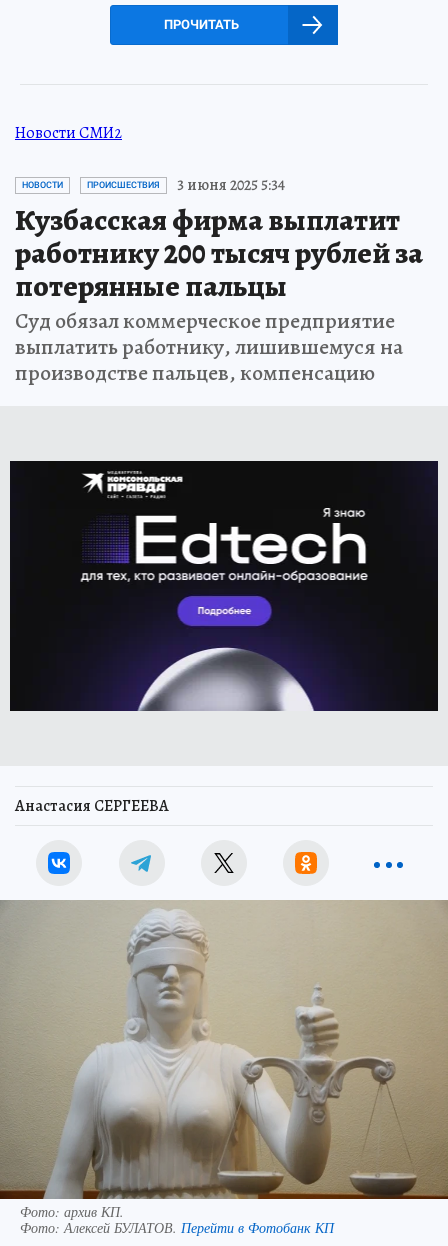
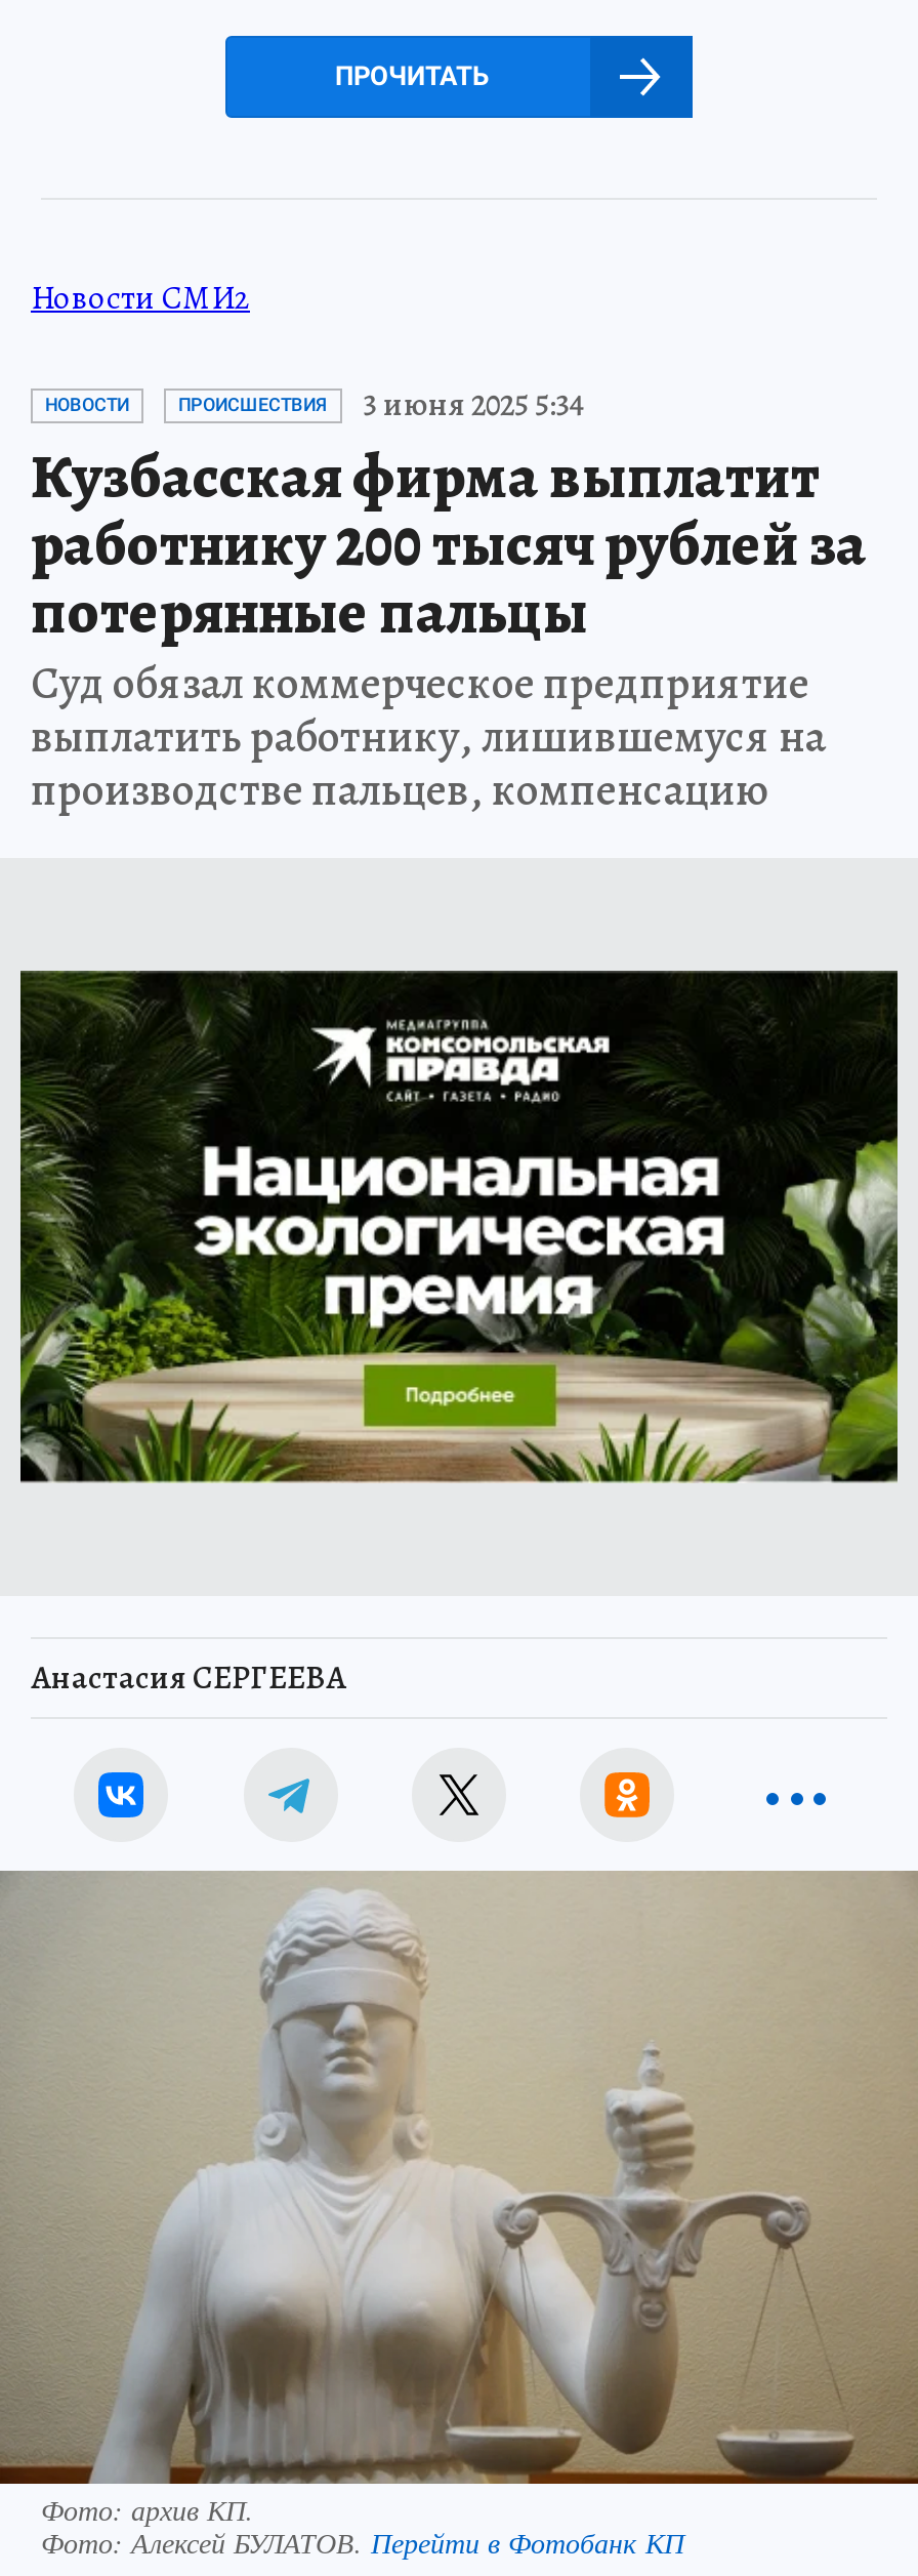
[9,461,439,712] [image] -> [18,971,900,1485] [image]

